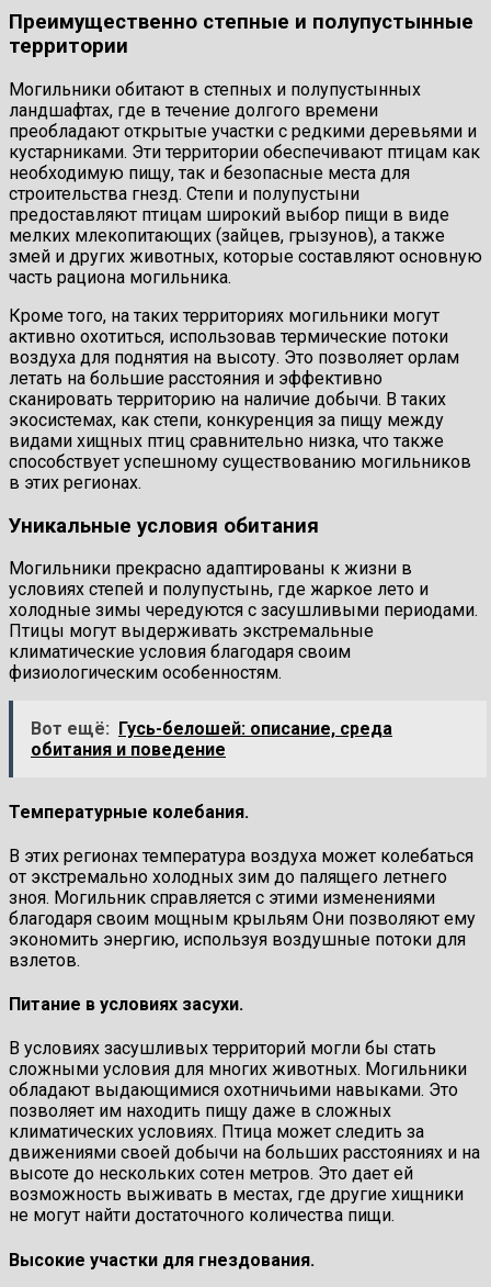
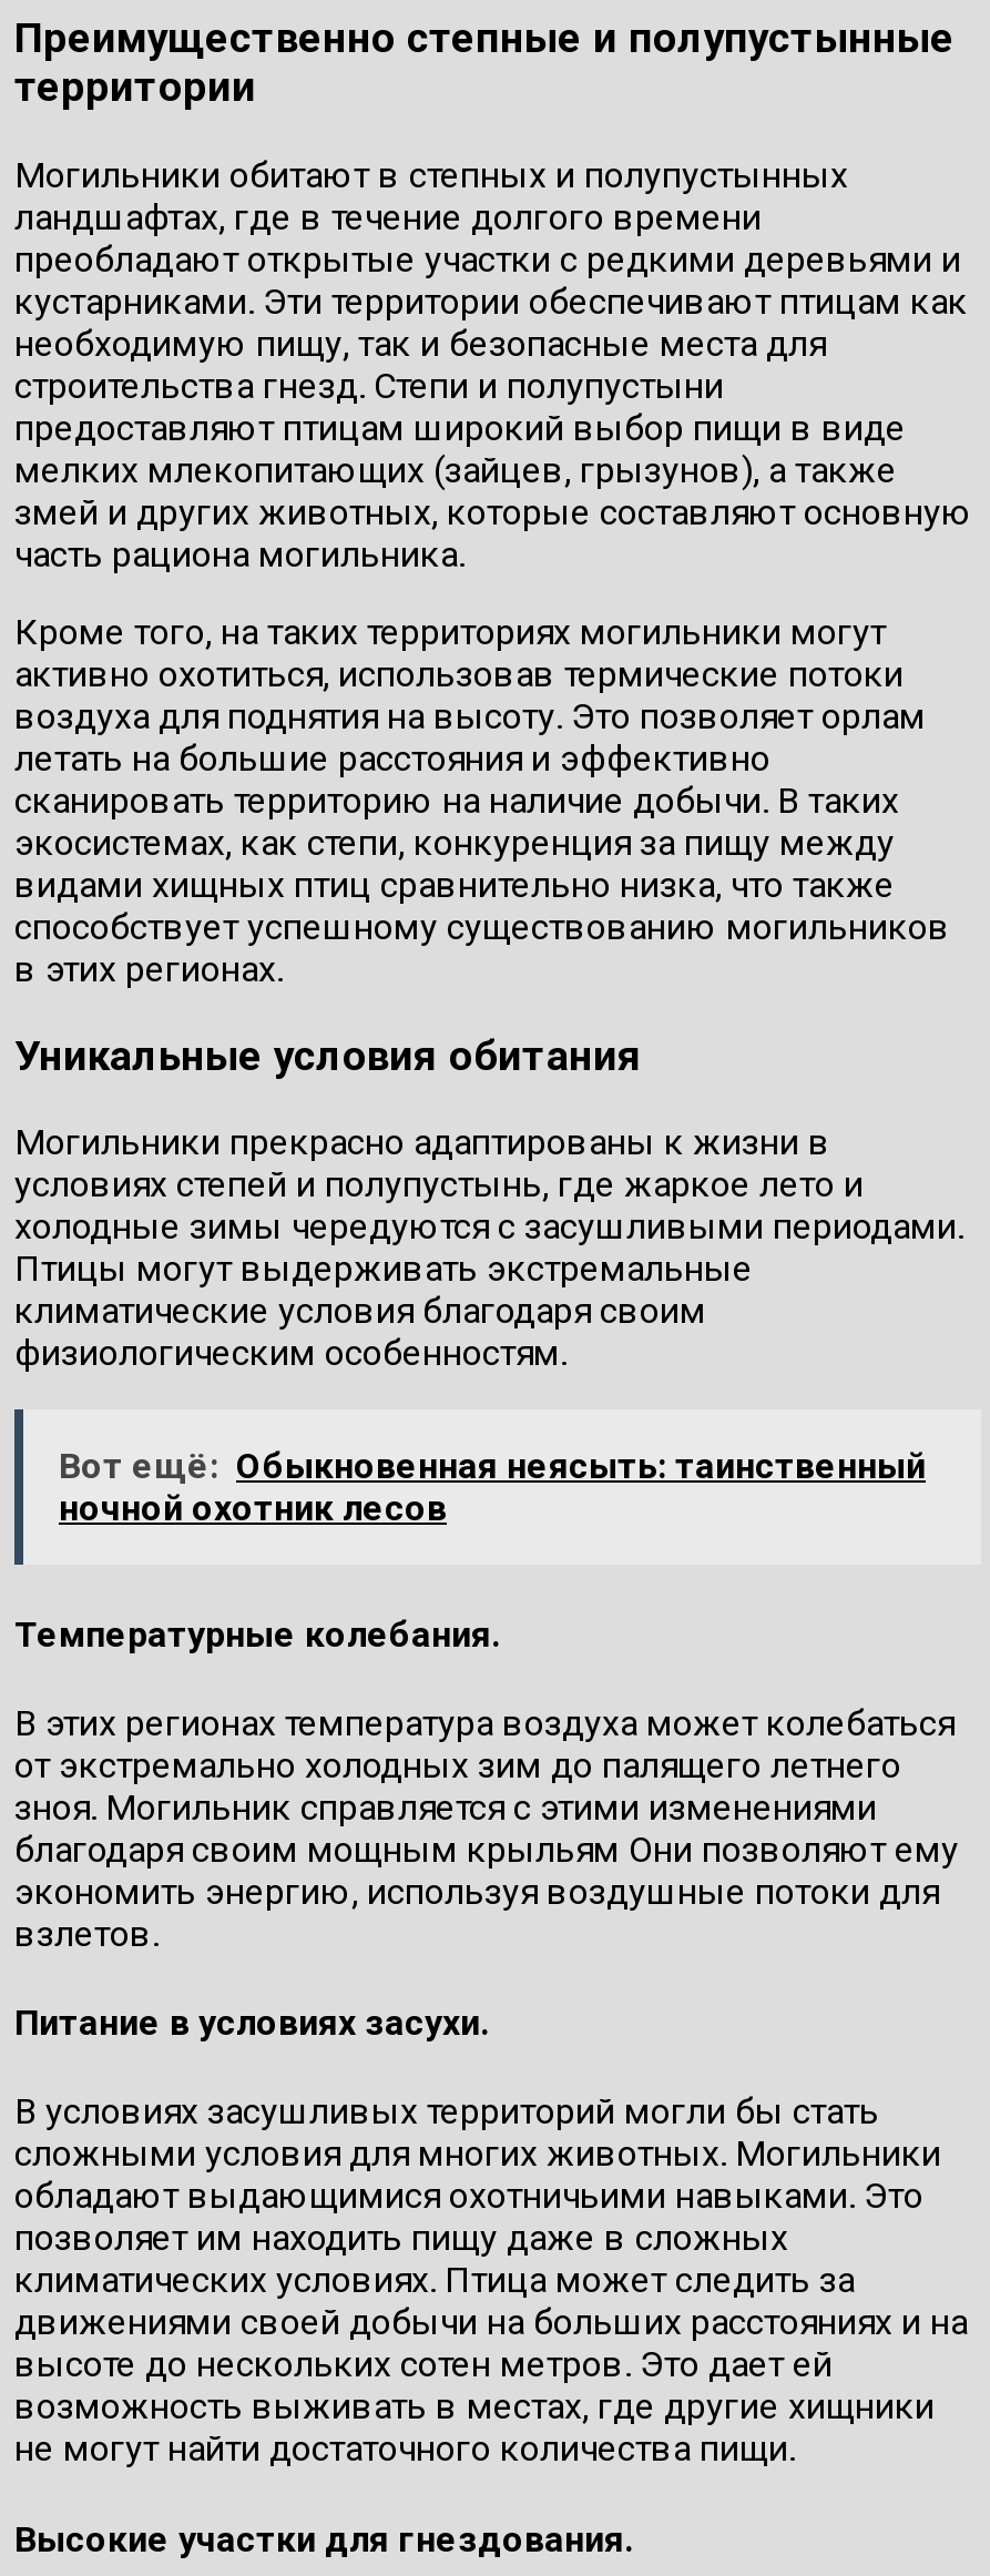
[31,719,392,760] Вот ещё: Гусь-белошей: описание, среда | обитания и поведение -> [59,1446,926,1530] Вот ещё: Обыкновенная неясыть: таинственный | ночной охотник лесов

